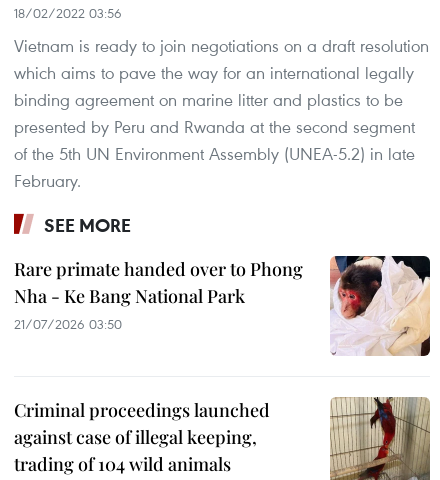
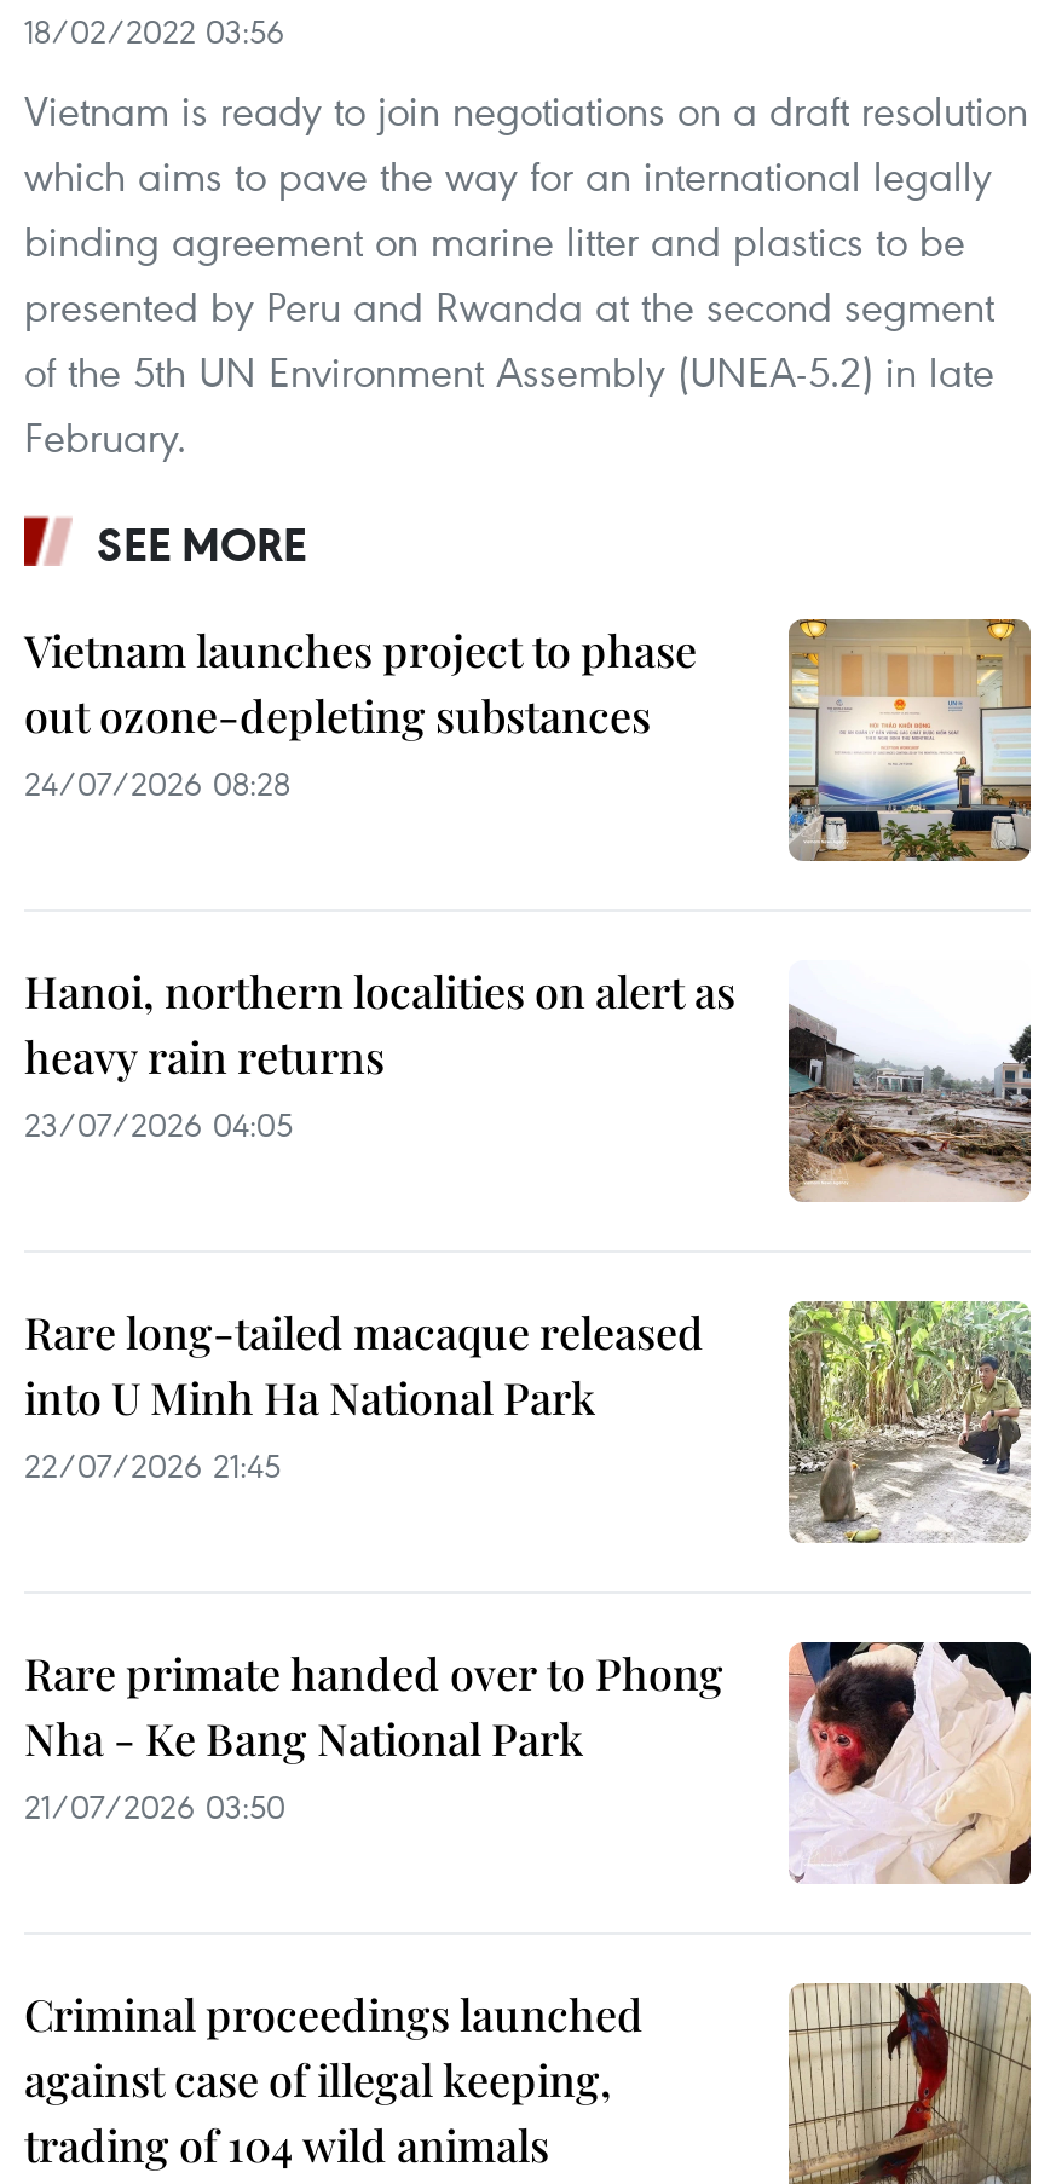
none -> [24,617,1033,863] [image] | Vietnam launches project to phase | out ozone-depleting substances | 24/07/2026 08:28
none -> [24,962,1033,1204] [image] | Hanoi, northern localities on alert as | heavy rain returns | 23/07/2026 04:05
none -> [24,1299,1031,1545] [image] | Rare long-tailed macaque released | into U Minh Ha National Park | 22/07/2026 21:45

